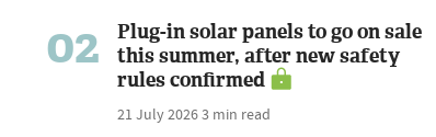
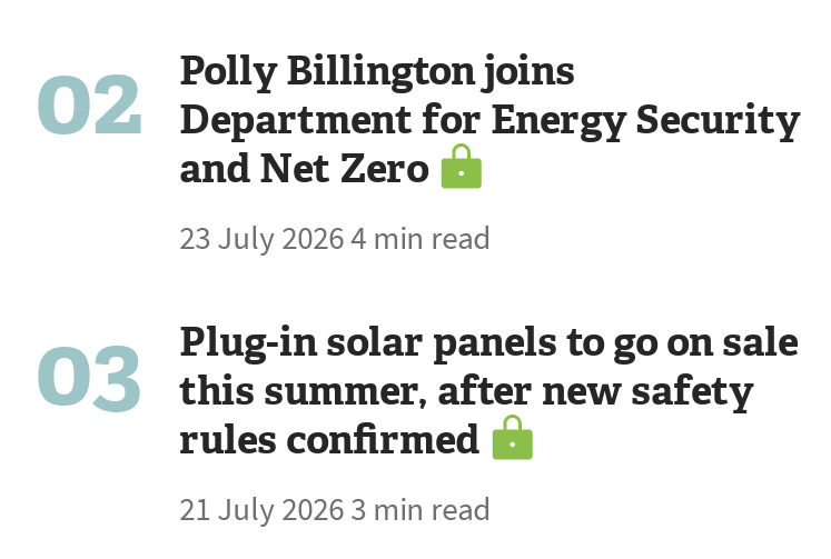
none -> [34,44,800,435] Polly Billington joins | Department for Energy Security | and Net Zero | 23 July 2026 4 min read | 03

